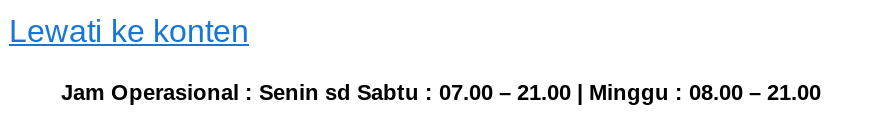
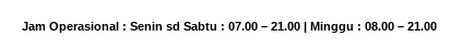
[9,14,249,48] Lewati ke konten -> none

